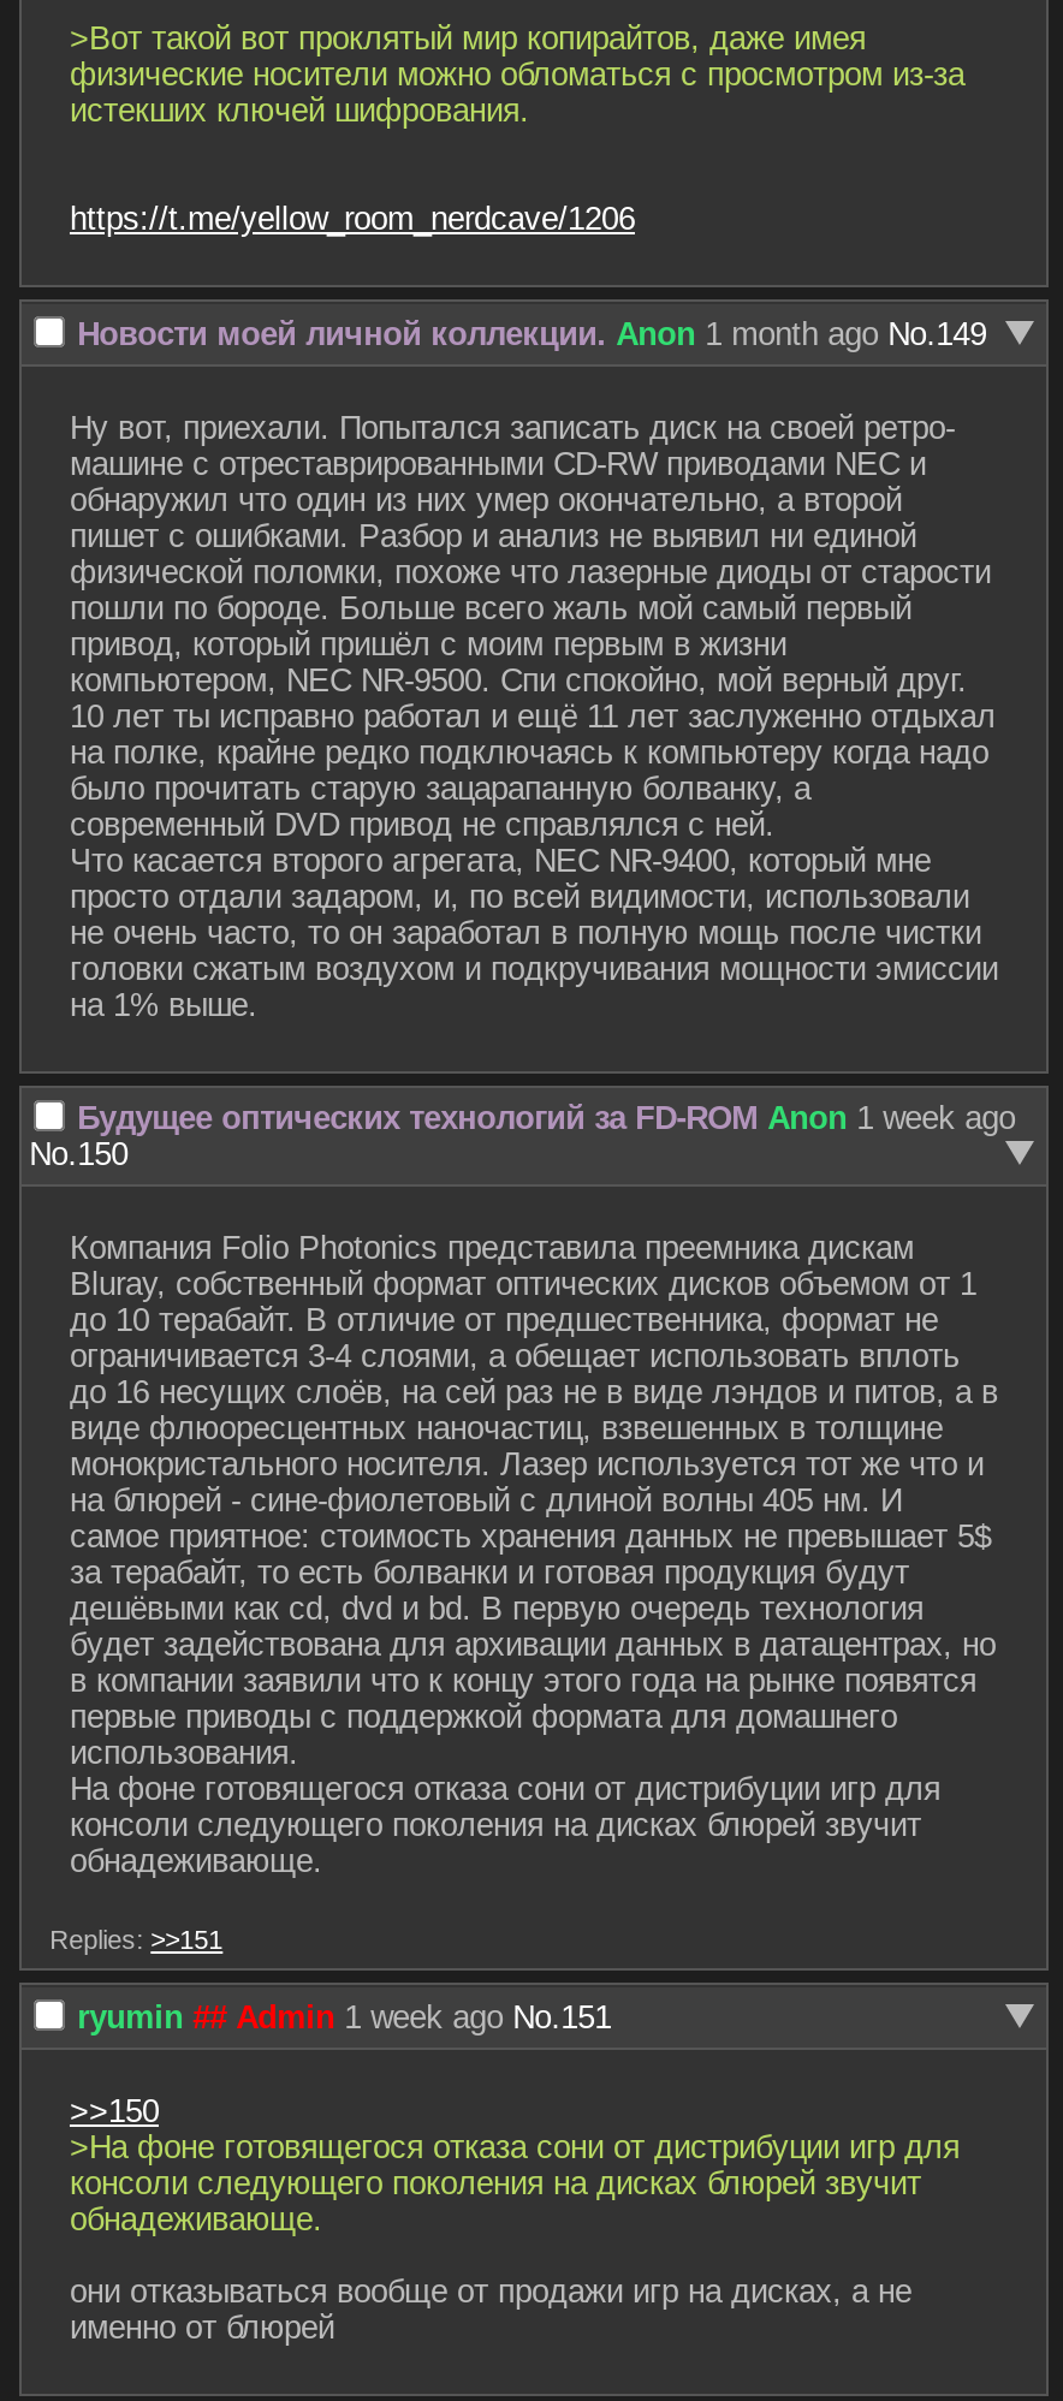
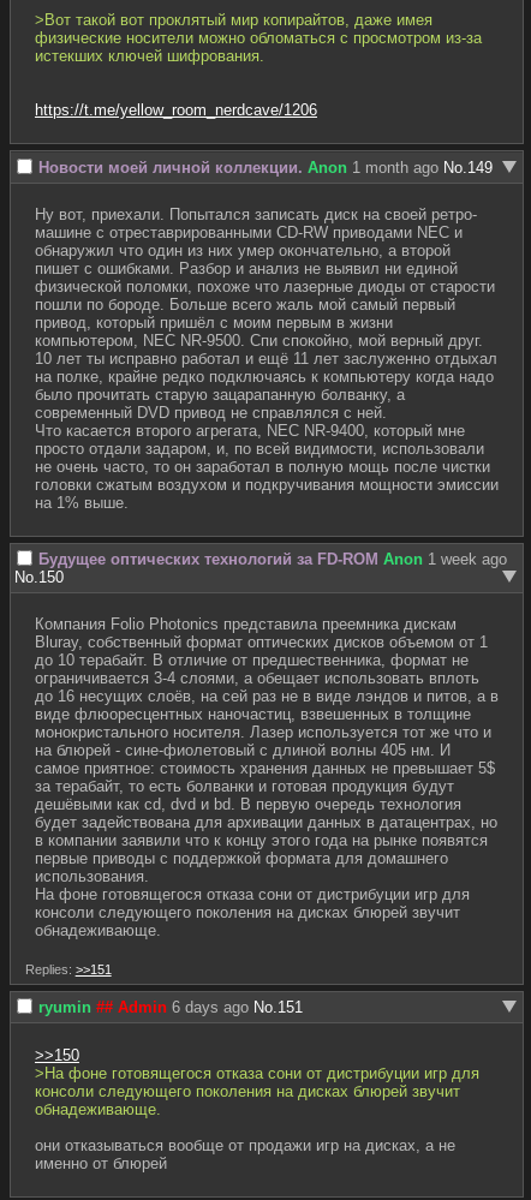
[77,1998,611,2034] ryumin ## Admin 1 week ago No.151 -> [39,999,303,1017] ryumin ## Admin 6 days ago No.151

